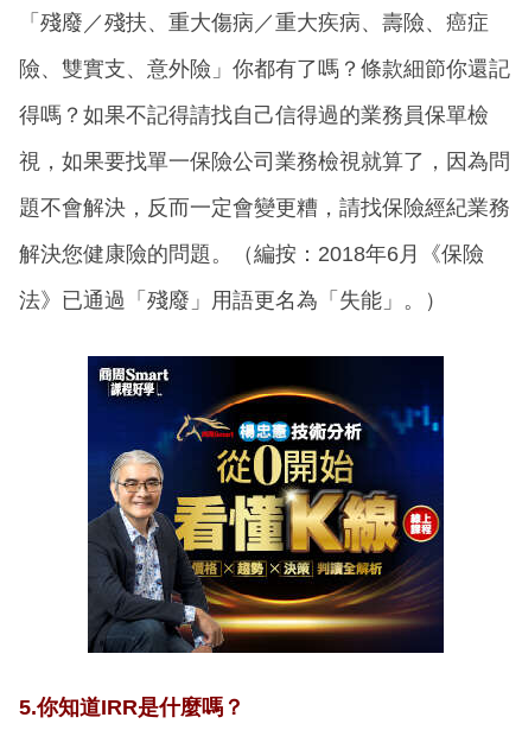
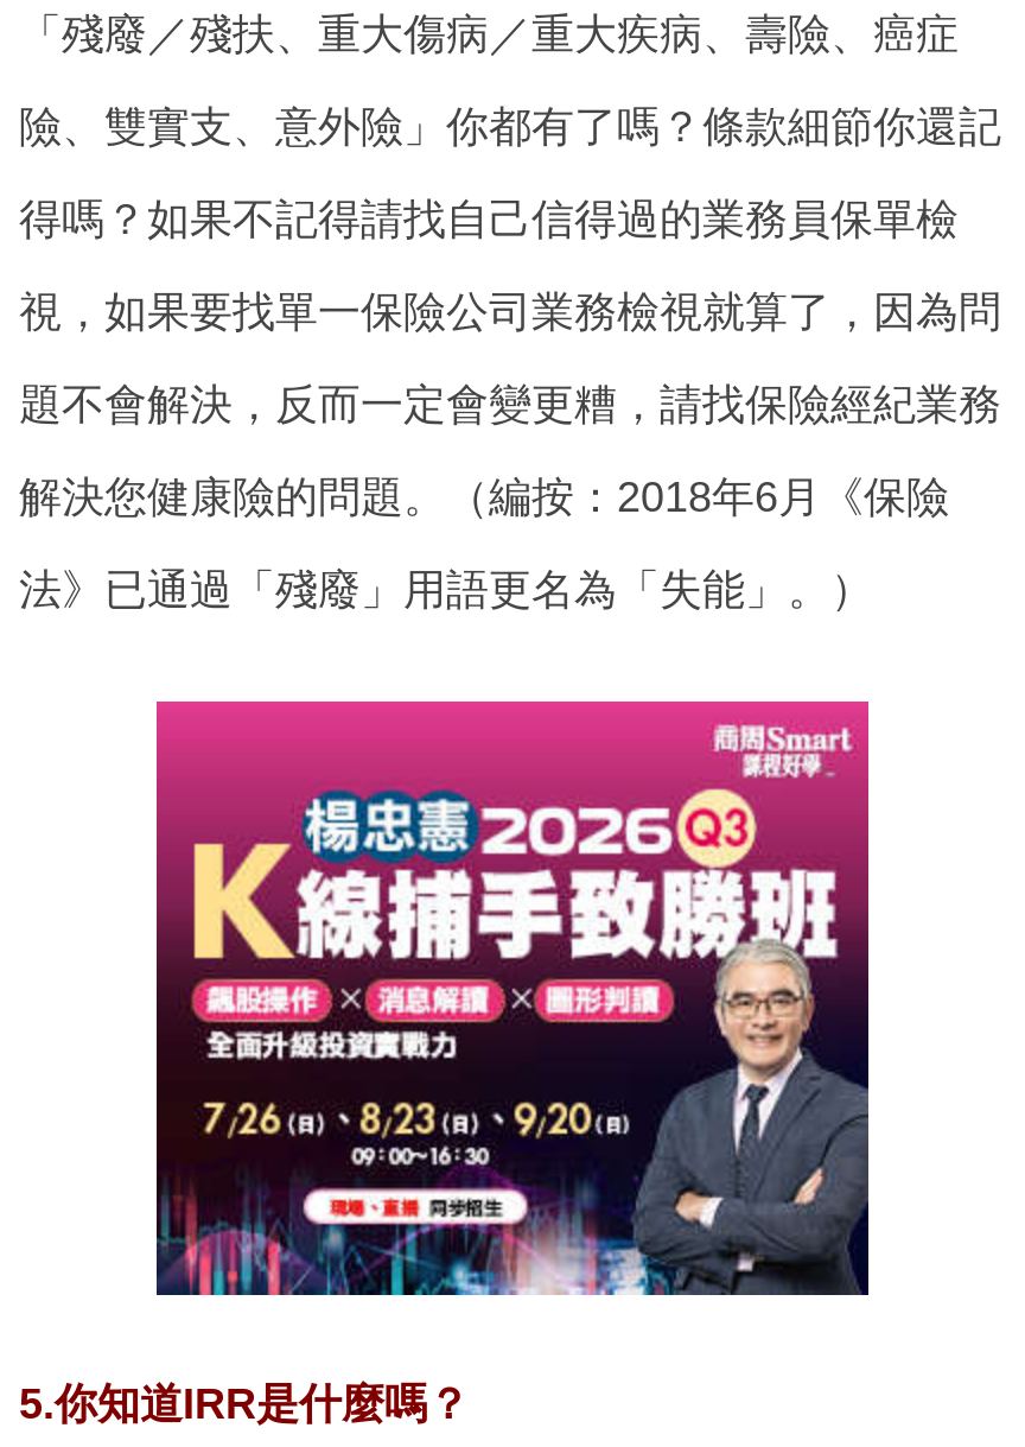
[87,355,445,654] [image] -> [154,699,871,1297] [image]

